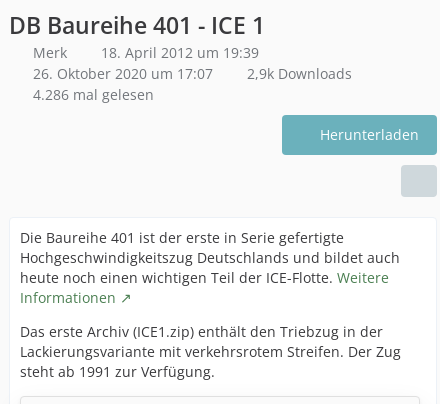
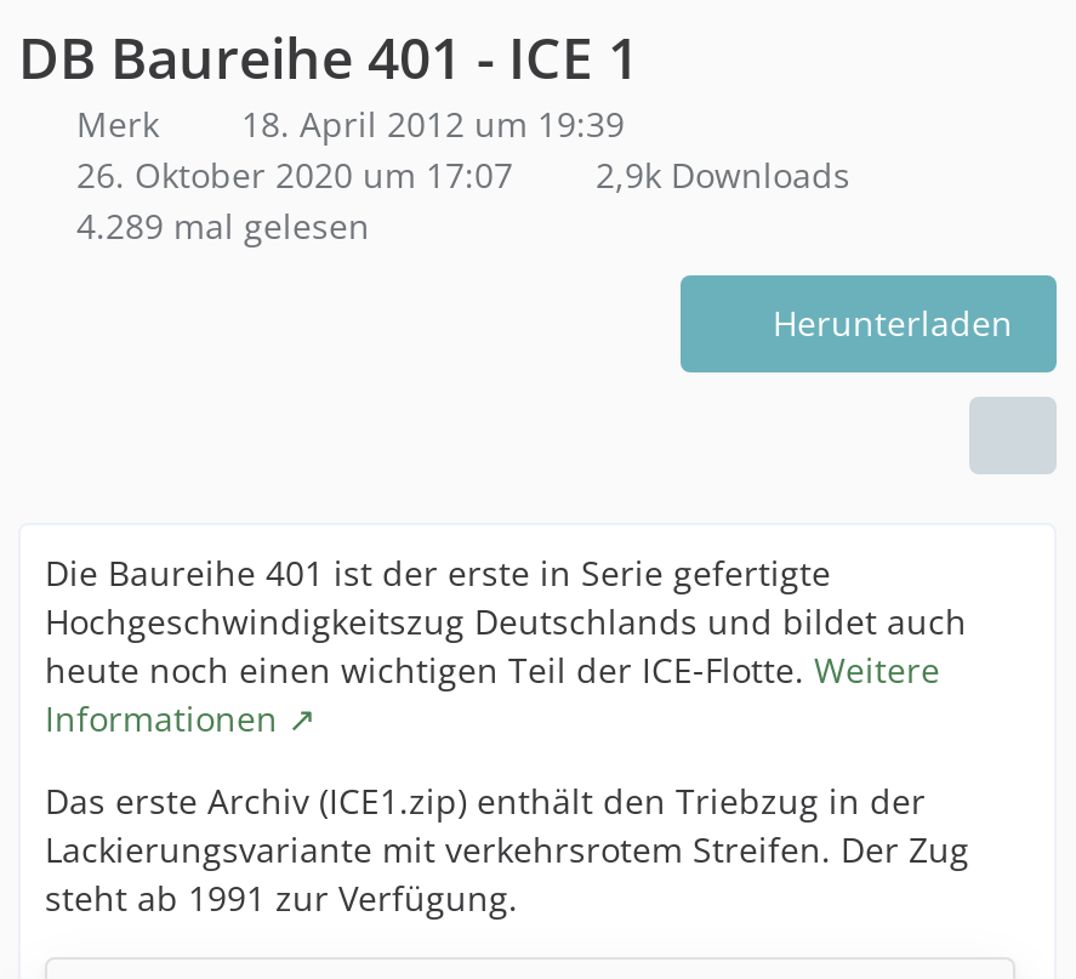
[29,85,154,104] 4.286 mal gelesen -> [67,203,370,249] 4.289 mal gelesen

